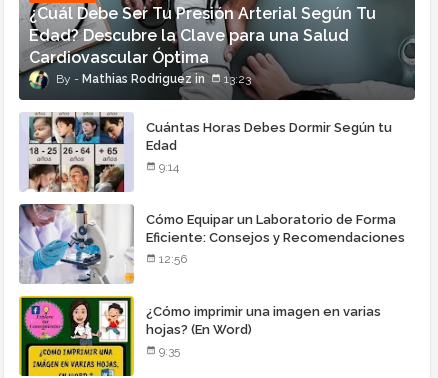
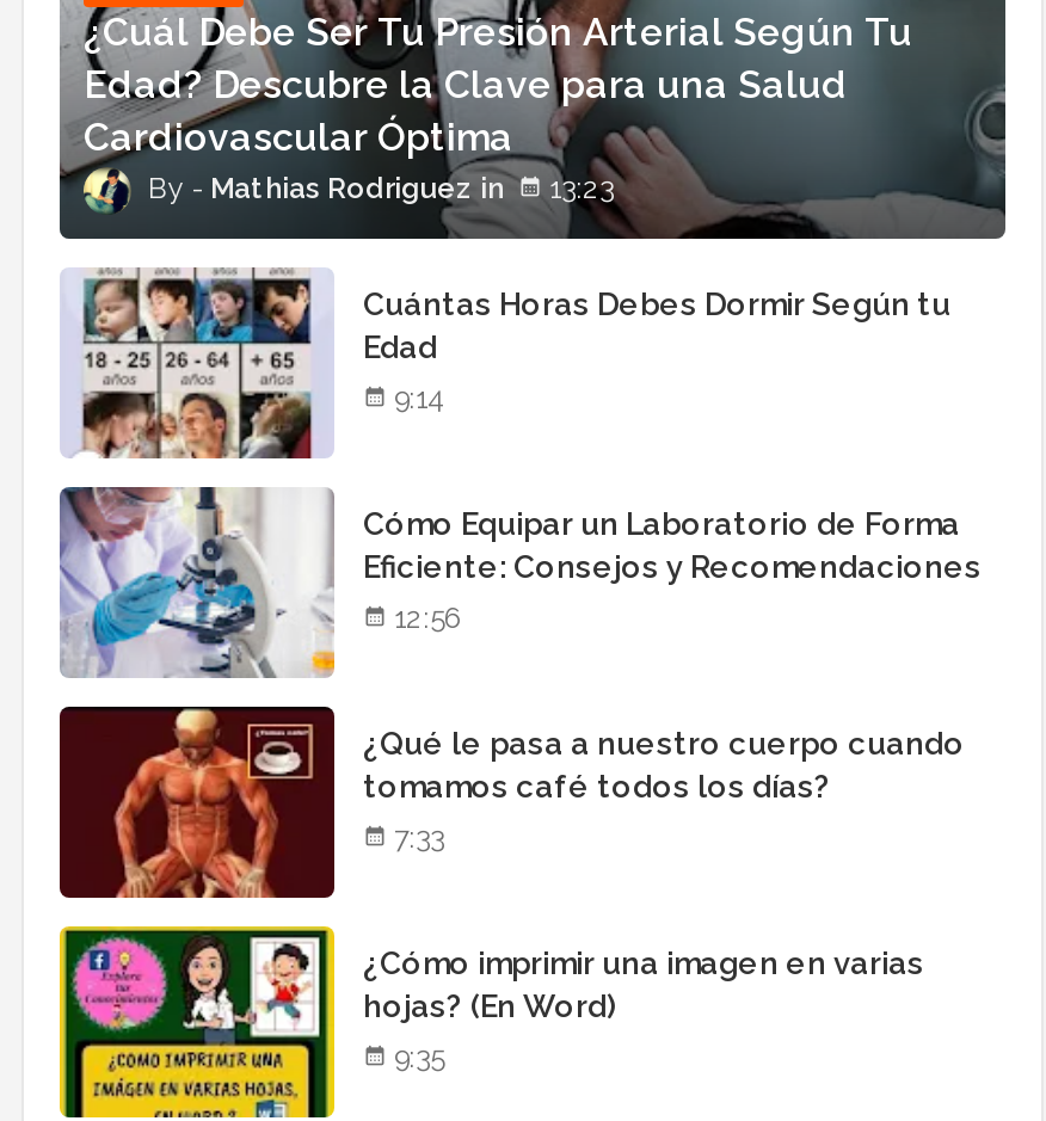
none -> [57,704,965,900] [image] | ¿Qué le pasa a nuestro cuerpo cuando | tomamos café todos los días? | 7:33

